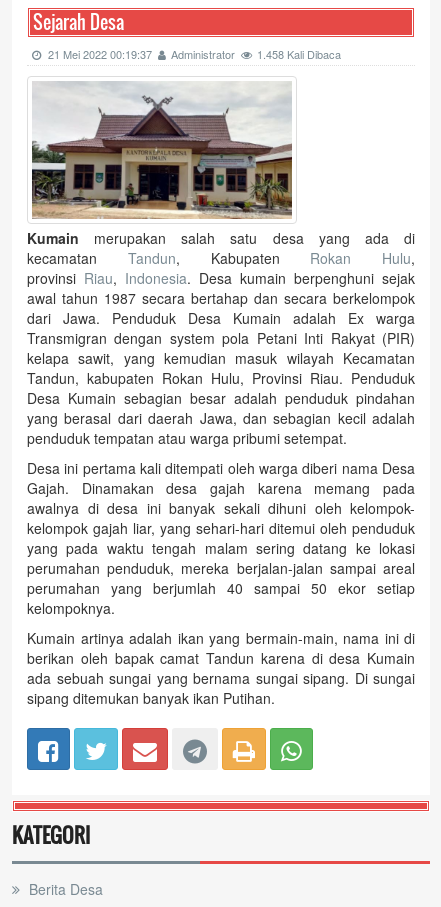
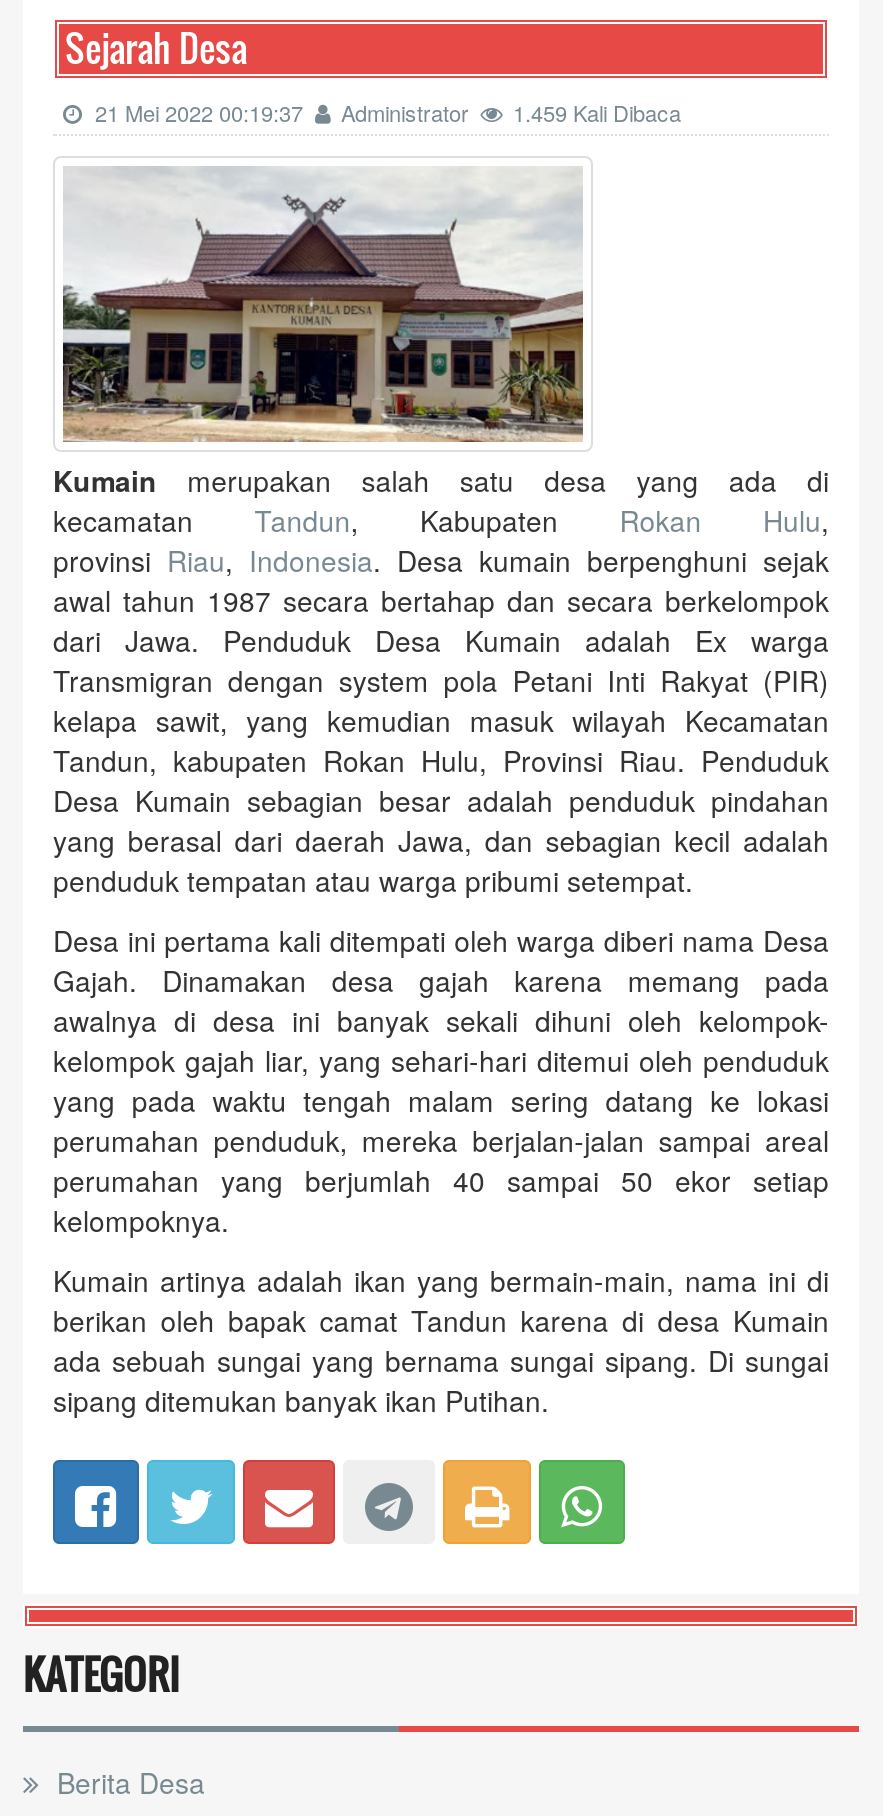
[48,46,344,62] 21 Mei 2022 00:19:37 Administrator 1.458 Kali Dibaca -> [95,96,687,128] 21 Mei 2022 00:19:37 Administrator 1.459 Kali Dibaca

